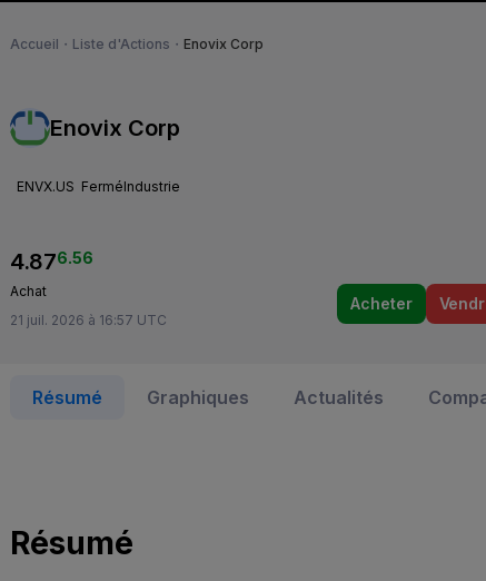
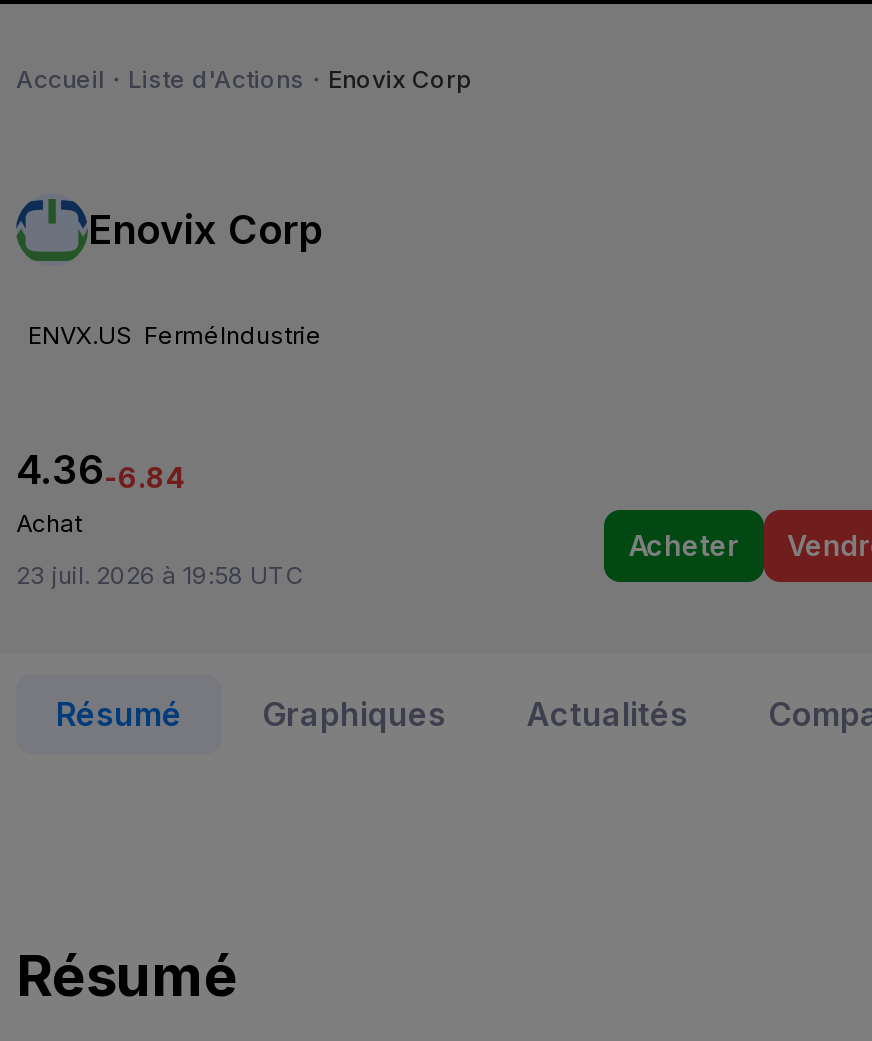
[10,249,93,275] 4.876.56 -> [16,447,186,495] 4.36-6.84
[10,312,167,329] 21 juil. 2026 à 16:57 UTC -> [16,561,304,591] 23 juil. 2026 à 19:58 UTC

